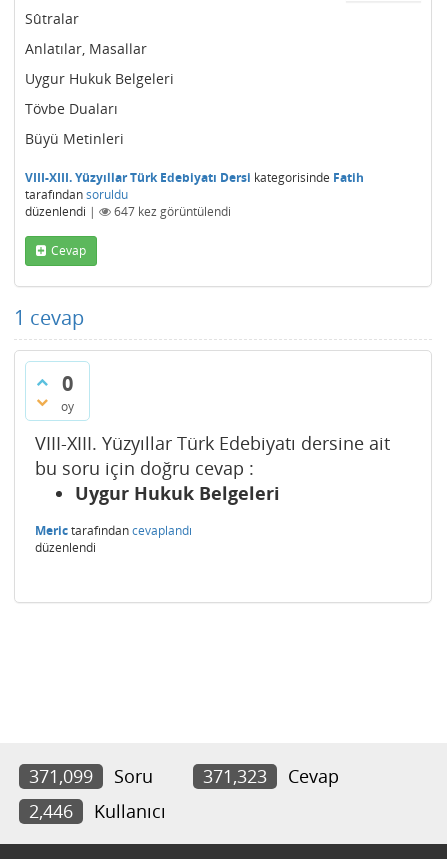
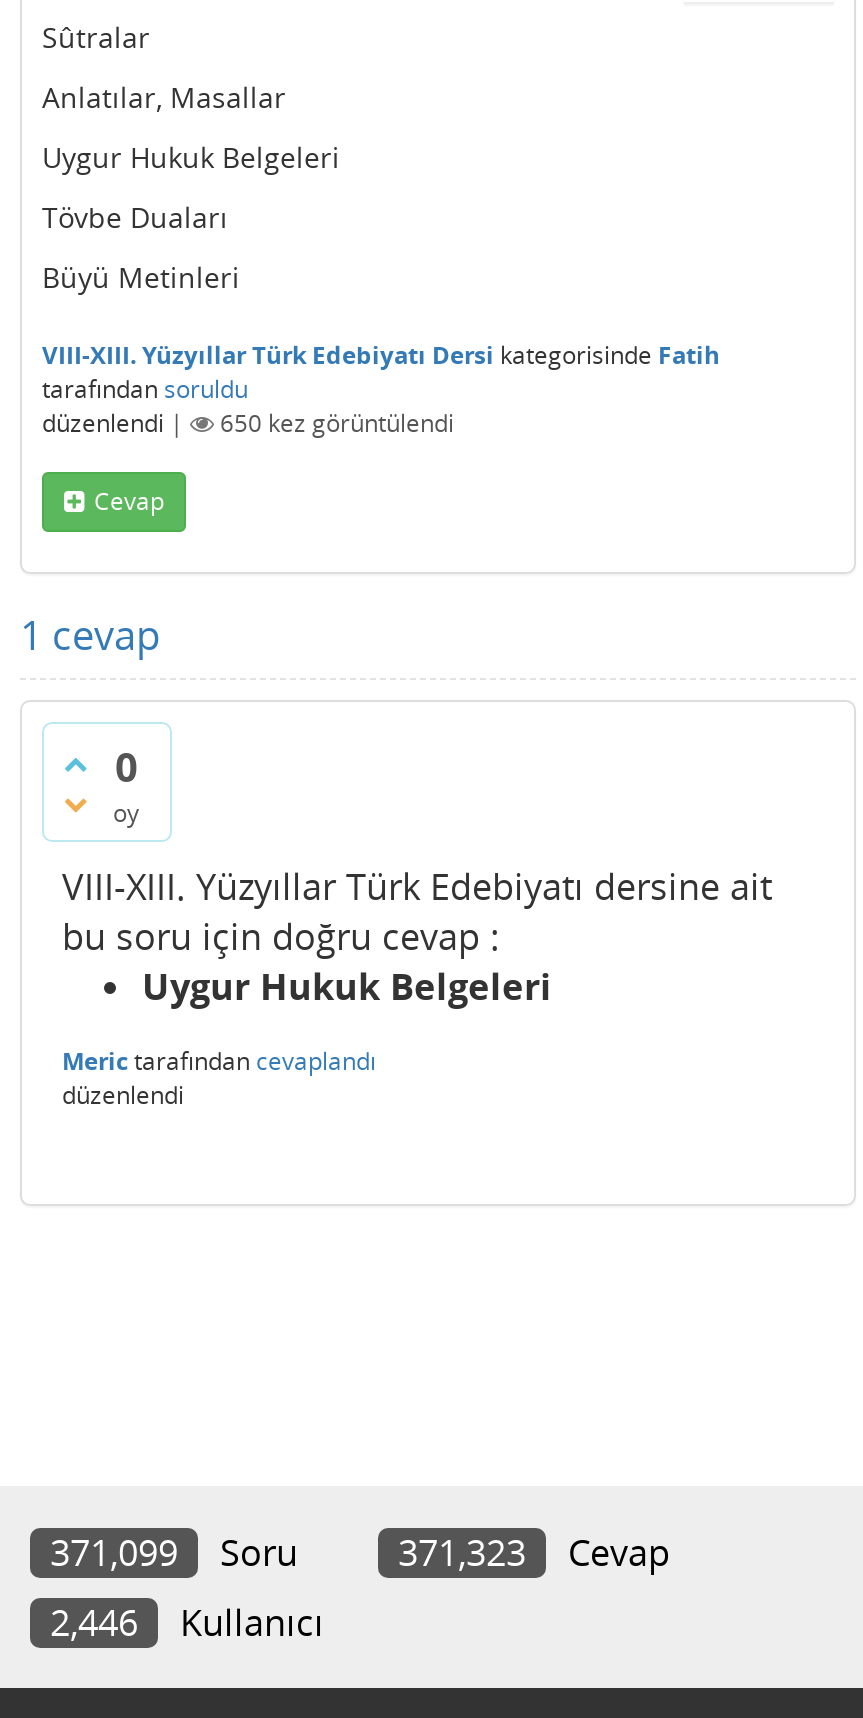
[114,203,231,220] 647 kez görüntülendi -> [220,406,454,440] 650 kez görüntülendi

